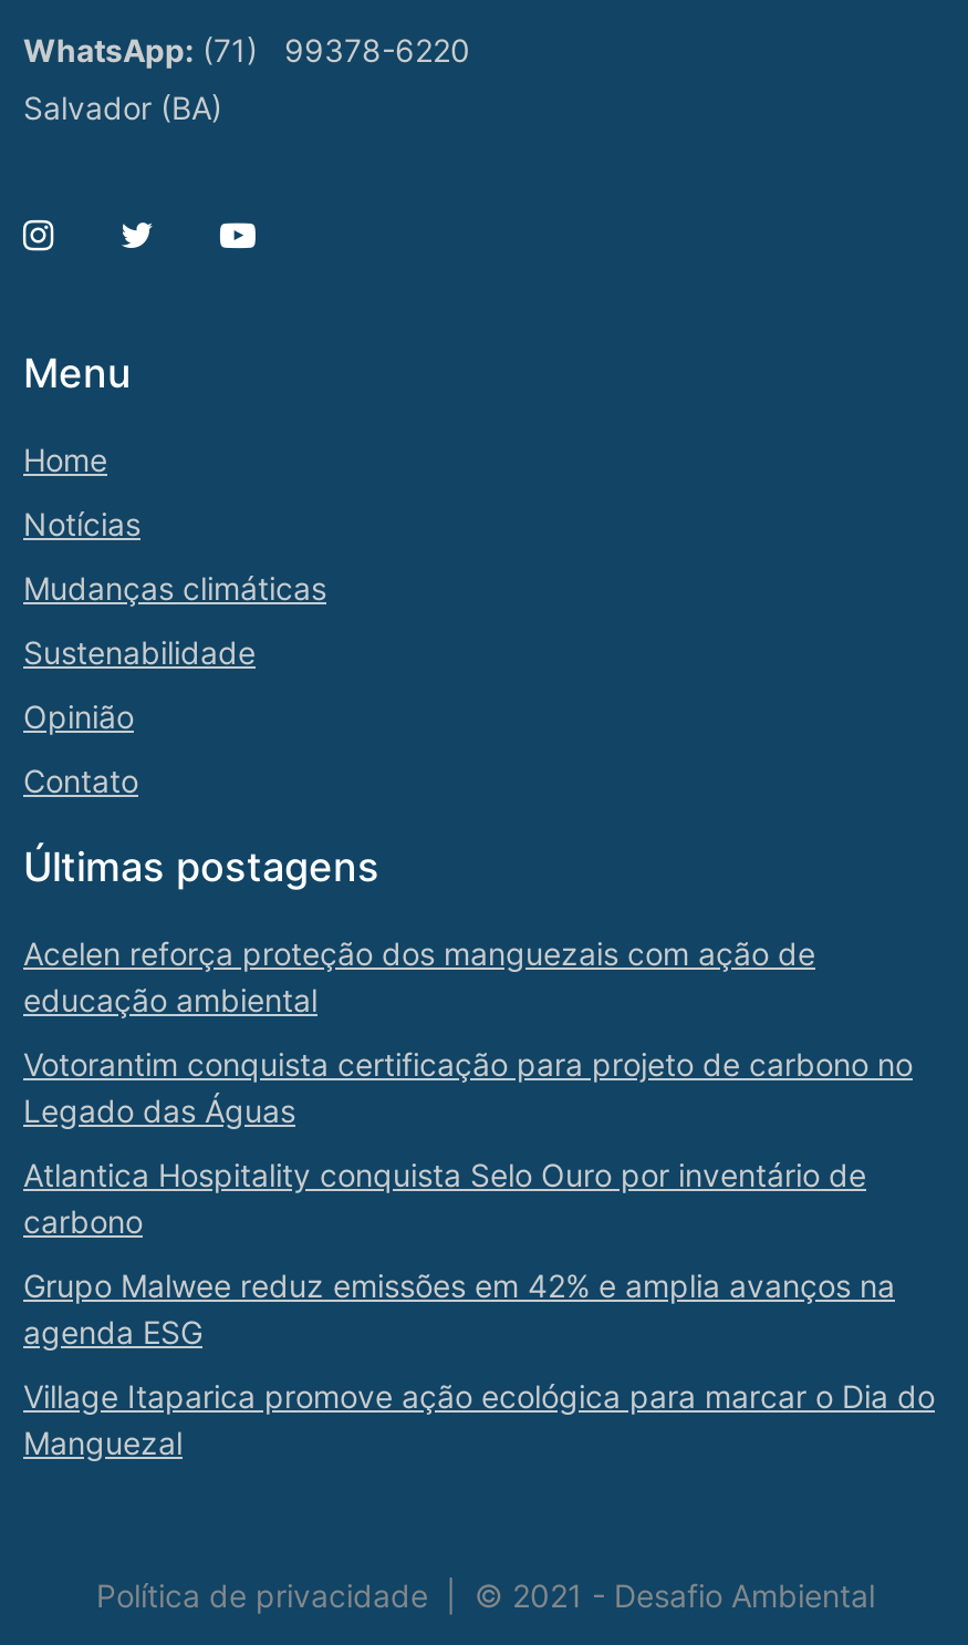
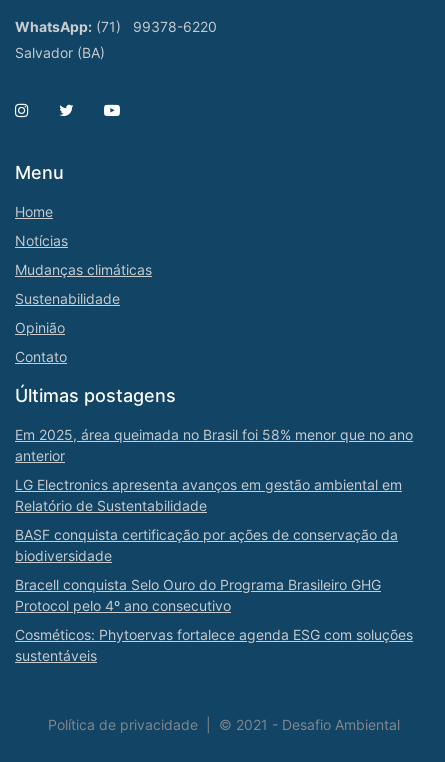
[23,935,815,1019] Acelen reforça proteção dos manguezais com ação de | educação ambiental -> [15,426,413,464] Em 2025, área queimada no Brasil foi 58% menor que no ano | anterior
[23,1046,913,1130] Votorantim conquista certificação para projeto de carbono no | Legado das Águas -> [15,476,402,514] LG Electronics apresenta avanços em gestão ambiental em | Relatório de Sustentabilidade
[23,1156,866,1241] Atlantica Hospitality conquista Selo Ouro por inventário de | carbono -> [15,526,398,564] BASF conquista certificação por ações de conservação da | biodiversidade
[23,1267,895,1351] Grupo Malwee reduz emissões em 42% e amplia avanços na | agenda ESG -> [15,576,381,614] Bracell conquista Selo Ouro do Programa Brasileiro GHG | Protocol pelo 4º ano consecutivo
[23,1378,935,1462] Village Itaparica promove ação ecológica para marcar o Dia do | Manguezal -> [15,626,413,664] Cosméticos: Phytoervas fortalece agenda ESG com soluções | sustentáveis

